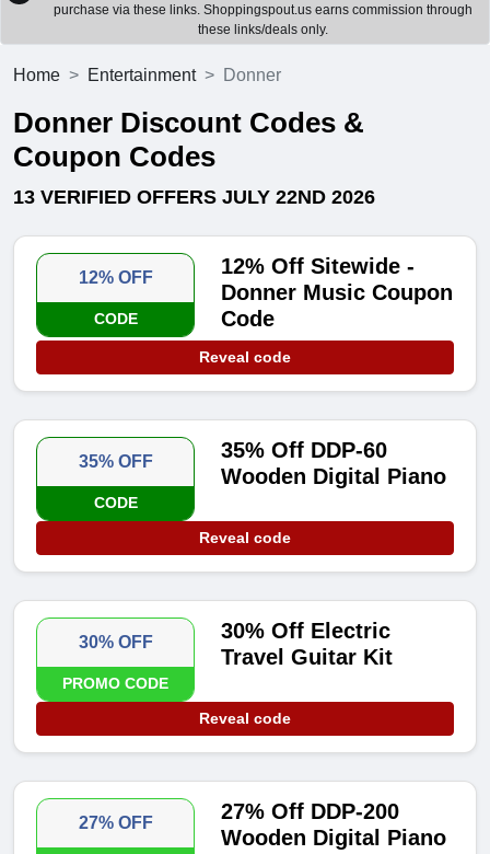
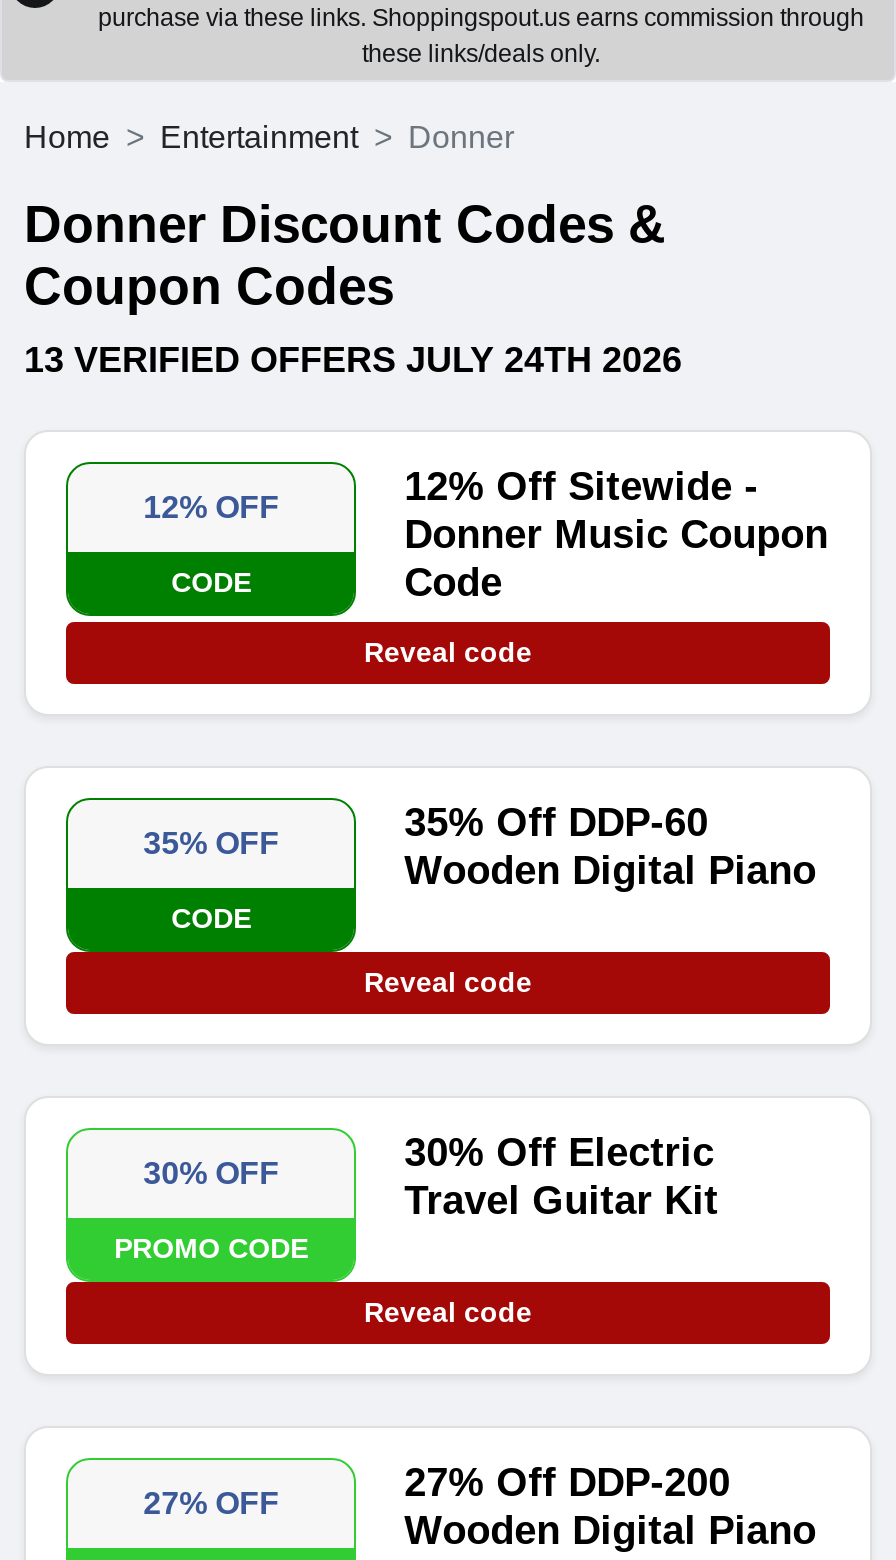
[13,186,375,208] 13 VERIFIED OFFERS JULY 22ND 2026 -> [24,341,682,381] 13 VERIFIED OFFERS JULY 24TH 2026

